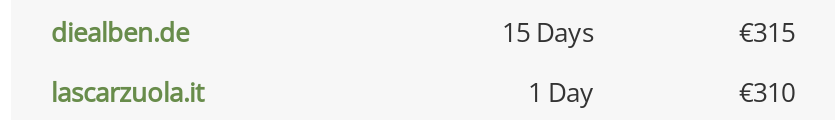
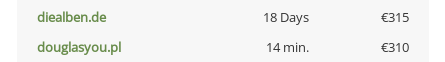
[502,14,594,50] 15 Days -> [262,8,308,26] 18 Days
[51,74,594,110] lascarzuola.it | 1 Day -> [37,38,308,56] douglasyou.pl | 14 min.

